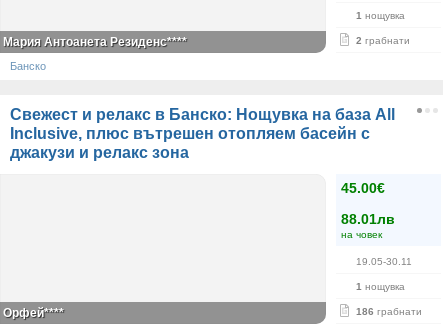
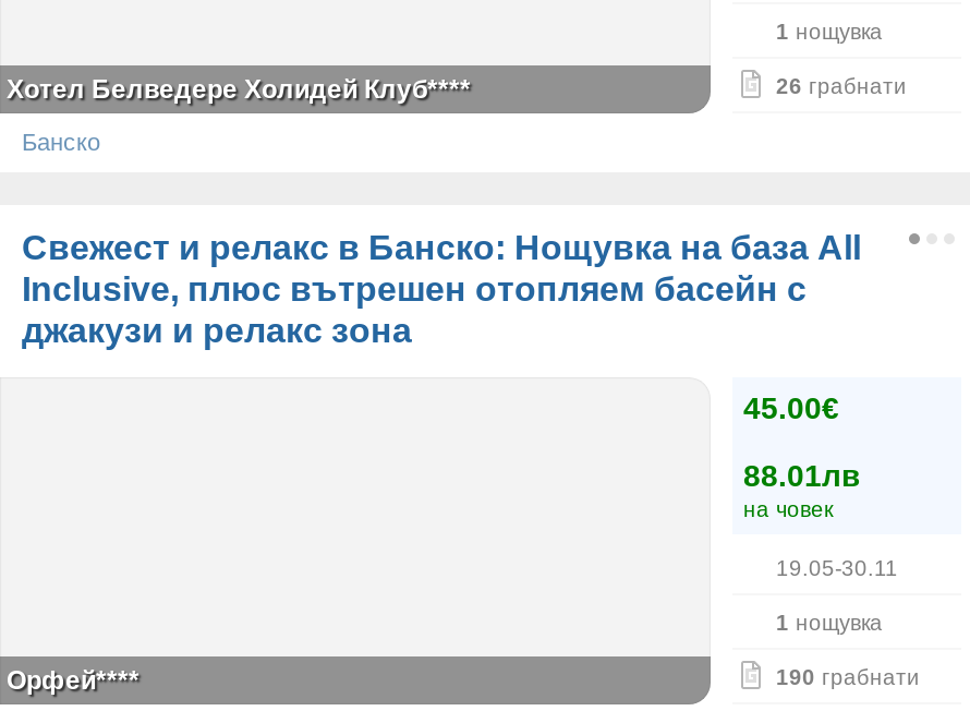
[3,35,410,49] 2 грабнати | Мария Антоанета Резиденс**** -> [7,74,907,105] 26 грабнати | Хотел Белведере Холидей Клуб****
[356,306,422,317] 186 грабнати -> [776,665,920,689] 190 грабнати

